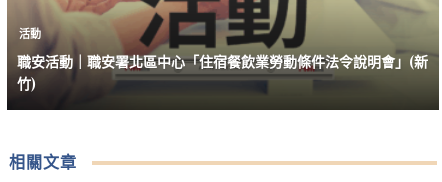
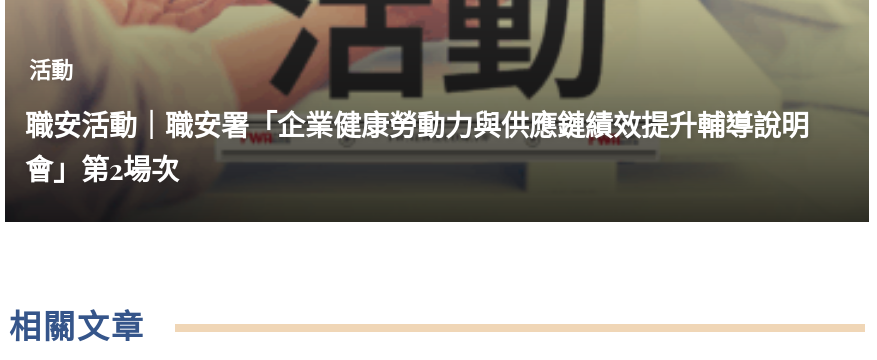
[17,52,428,93] 職安活動｜職安署北區中心「住宿餐飲業勞動條件法令說明會」(新 | 竹) -> [25,105,809,187] 職安活動｜職安署「企業健康勞動力與供應鏈績效提升輔導說明 | 會」第2場次

